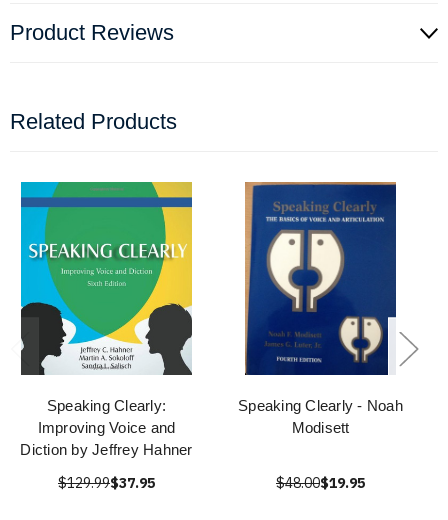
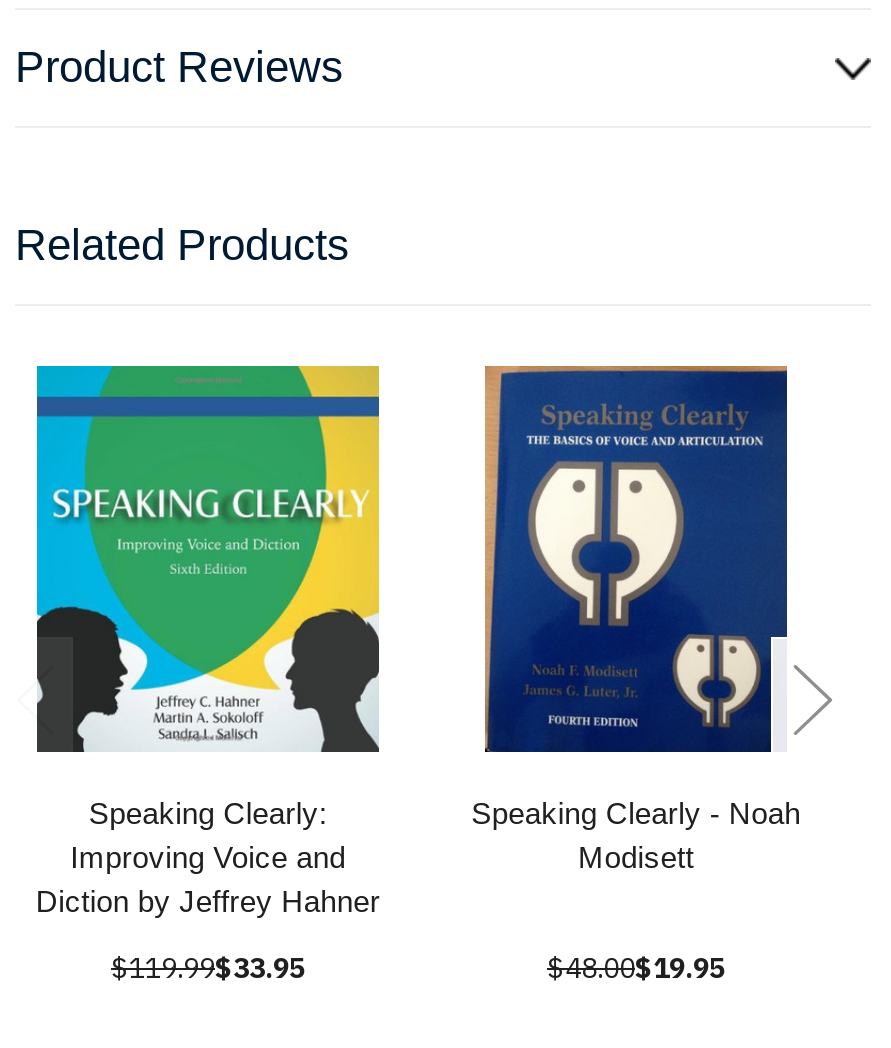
[58,474,155,492] $129.99$37.95 -> [111,950,305,986] $119.99$33.95

